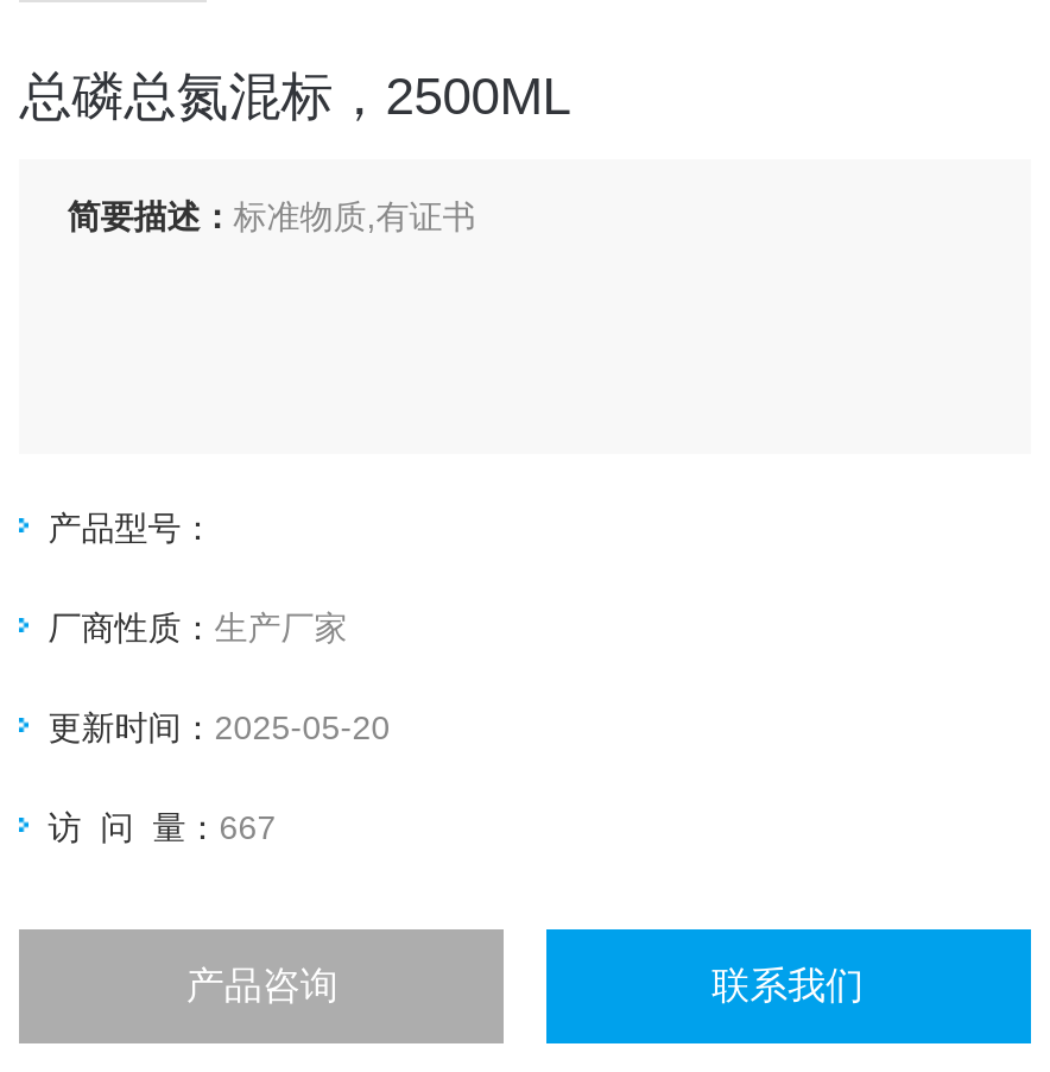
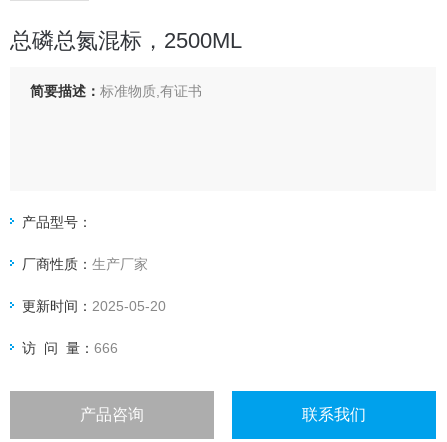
[48,808,276,846] 访 问 量：667 -> [22,340,118,356] 访 问 量：666

